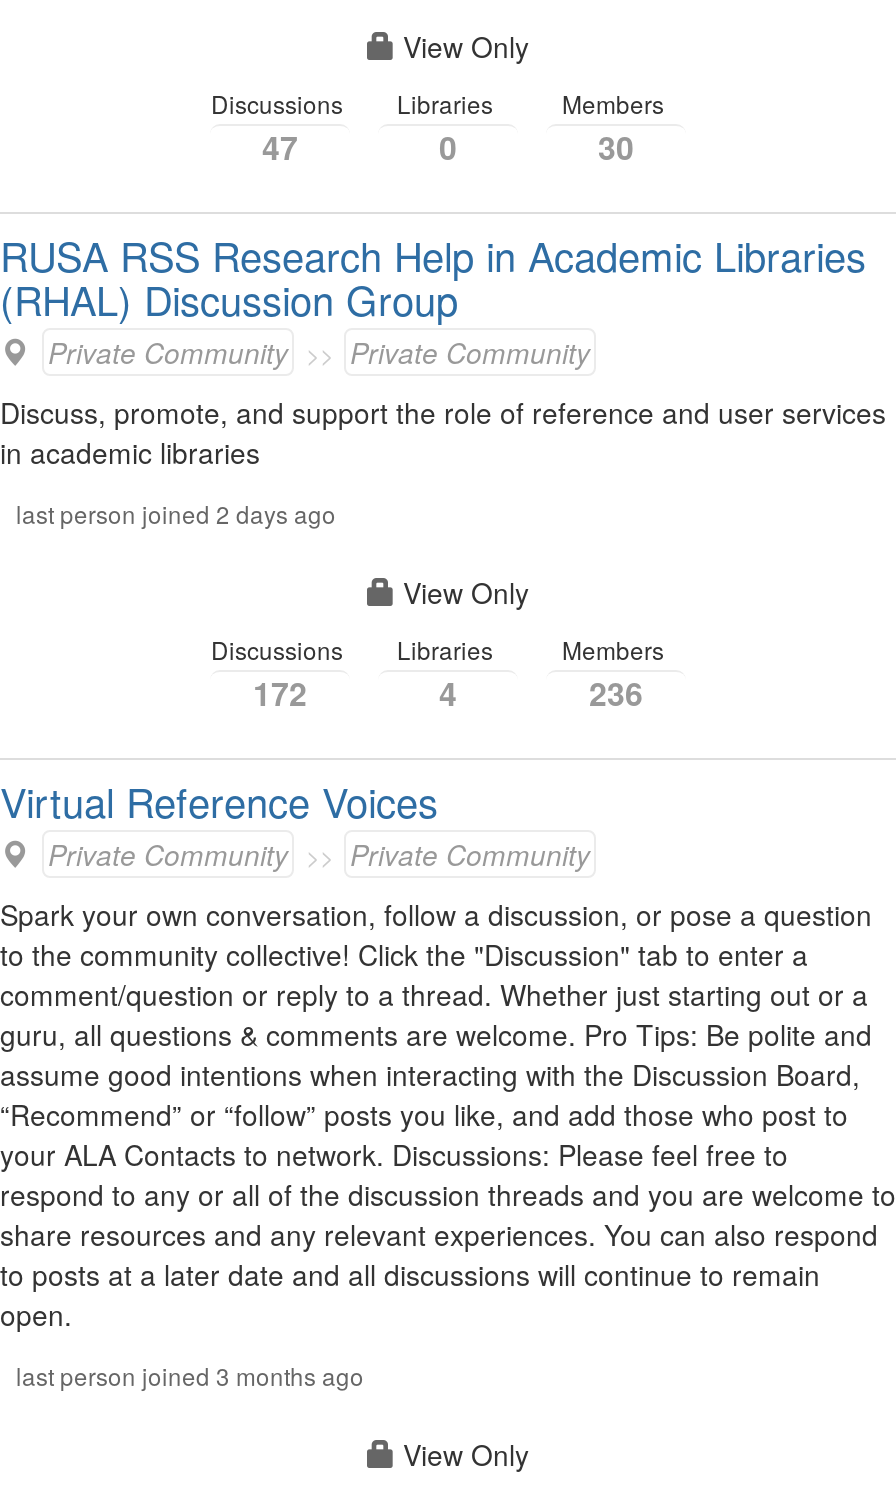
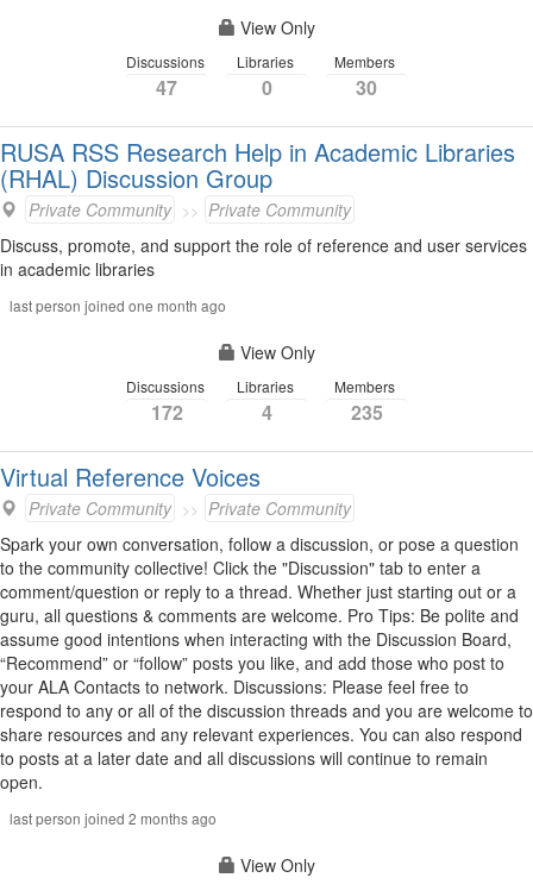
[16,496,336,530] last person joined 2 days ago -> [10,295,226,315] last person joined one month ago
[589,670,643,716] 236 -> [350,399,382,426] 235
[16,1358,364,1392] last person joined 3 months ago -> [10,808,217,828] last person joined 2 months ago

